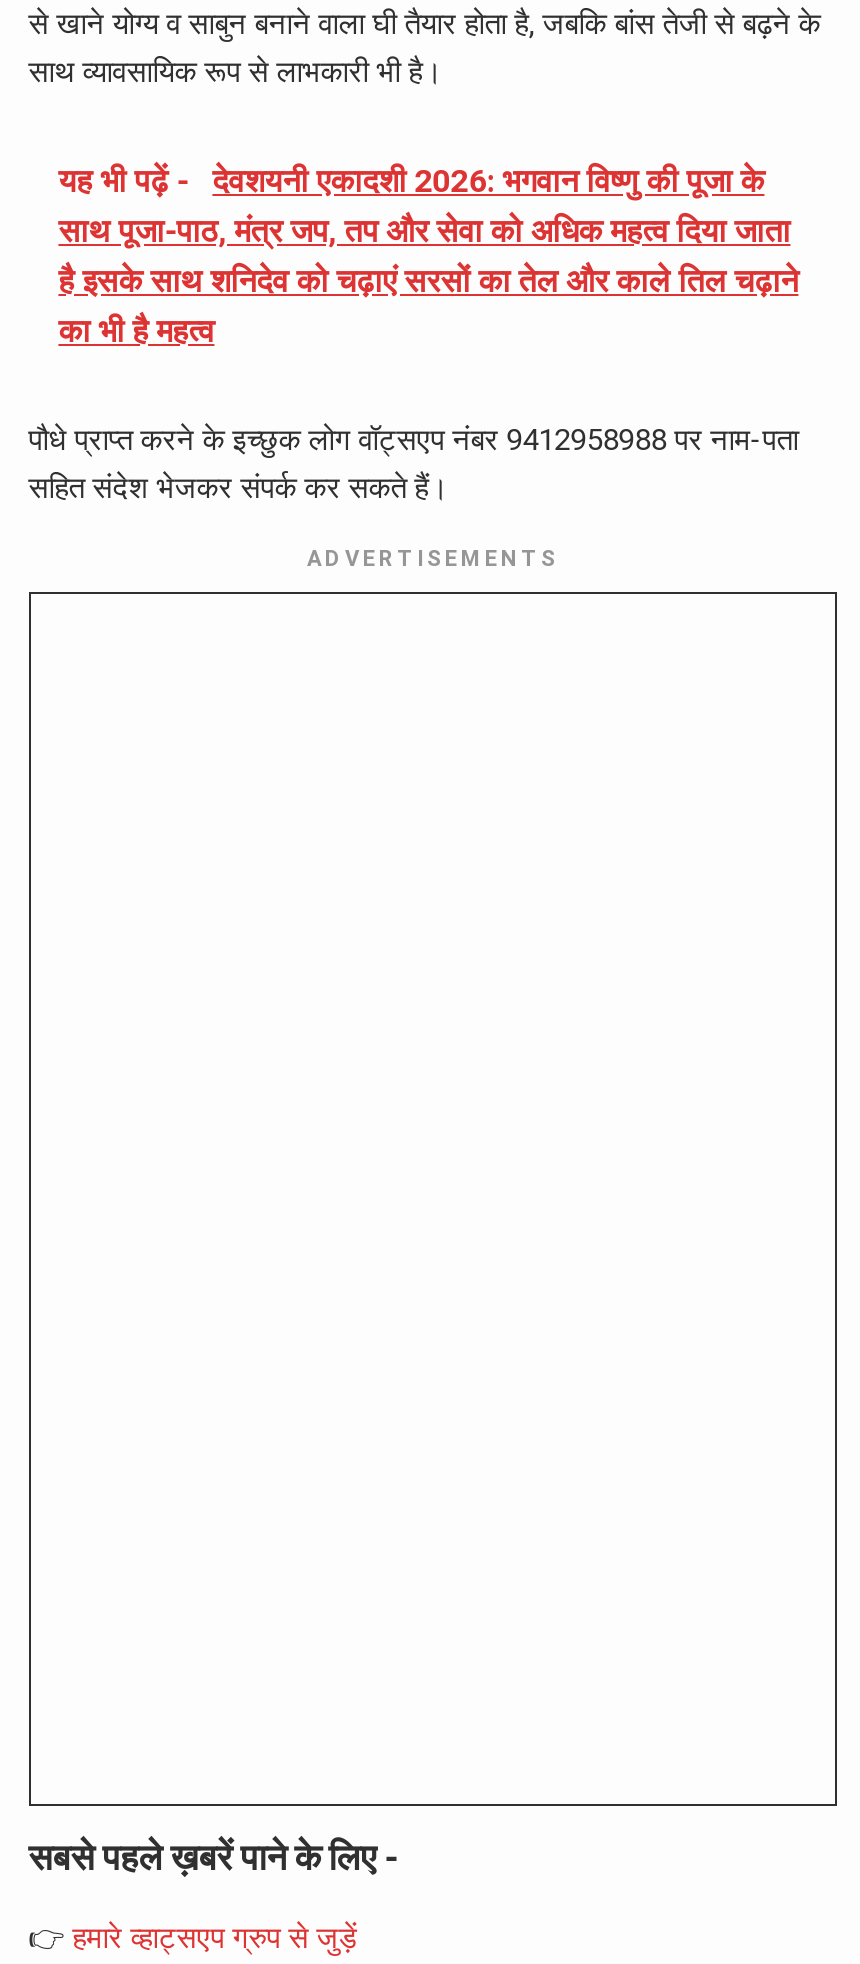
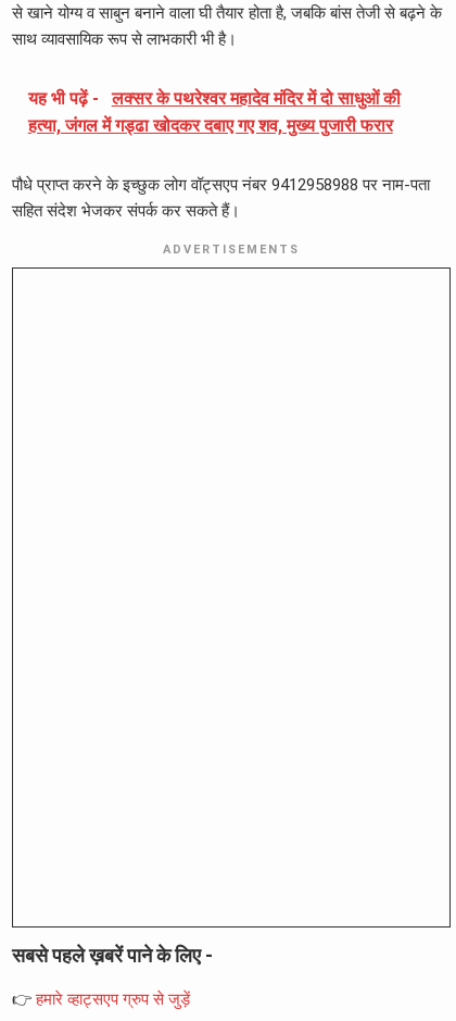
[58,162,798,350] यह भी पढ़ें - देवशयनी एकादशी 2026: भगवान विष्णु की पूजा के | साथ पूजा-पाठ, मंत्र जप, तप और सेवा को अधिक महत्व दिया जाता | है इसके साथ शनिदेव को चढ़ाएं सरसों का तेल और काले तिल चढ़ाने | का भी है महत्व -> [28,88,400,136] यह भी पढ़ें - लक्सर के पथरेश्वर महादेव मंदिर में दो साधुओं की | हत्या, जंगल में गड्ढा खोदकर दबाए गए शव, मुख्य पुजारी फरार

